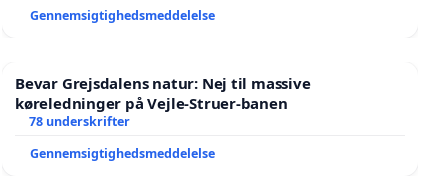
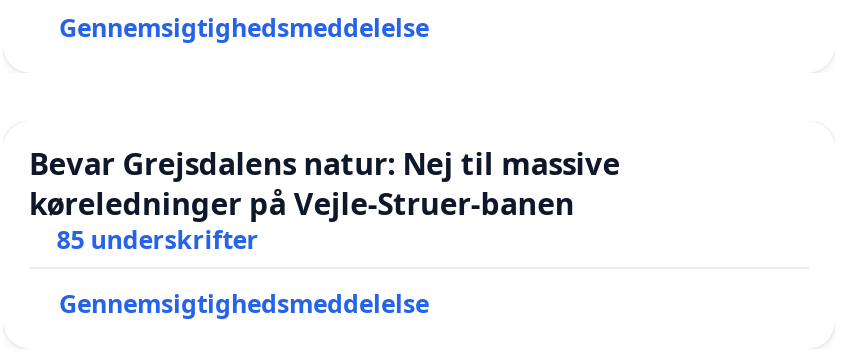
[29,113,130,130] 78 underskrifter -> [57,224,259,258] 85 underskrifter

